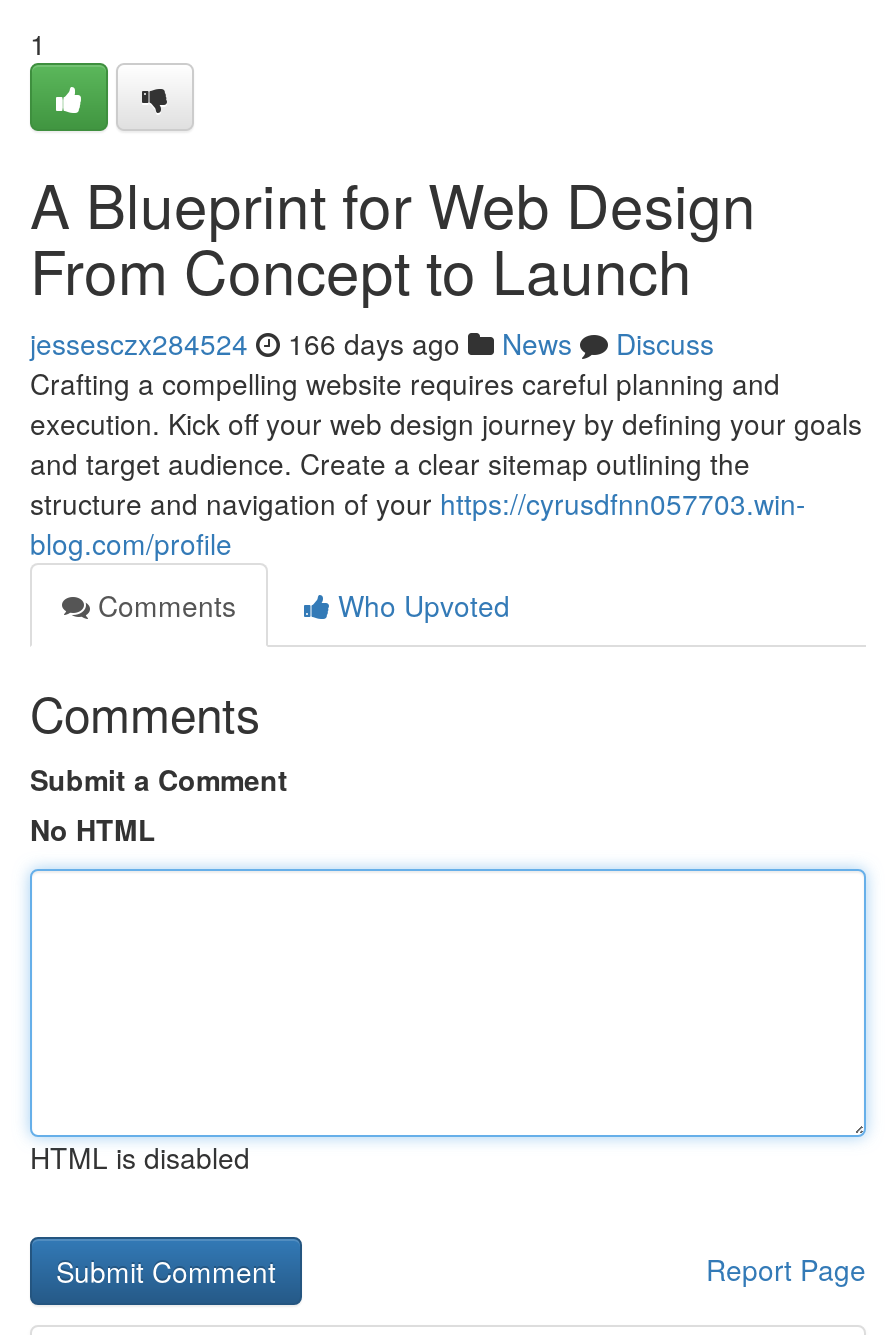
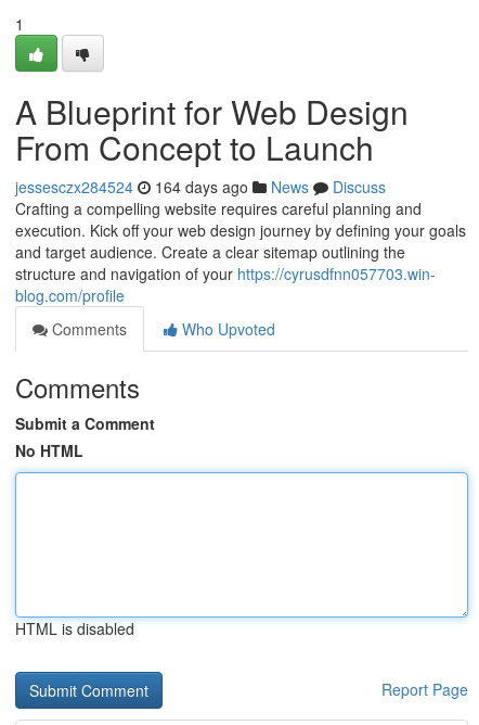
[30,323,714,363] jessesczx284524 166 days ago News Discuss -> [15,176,386,198] jessesczx284524 164 days ago News Discuss

